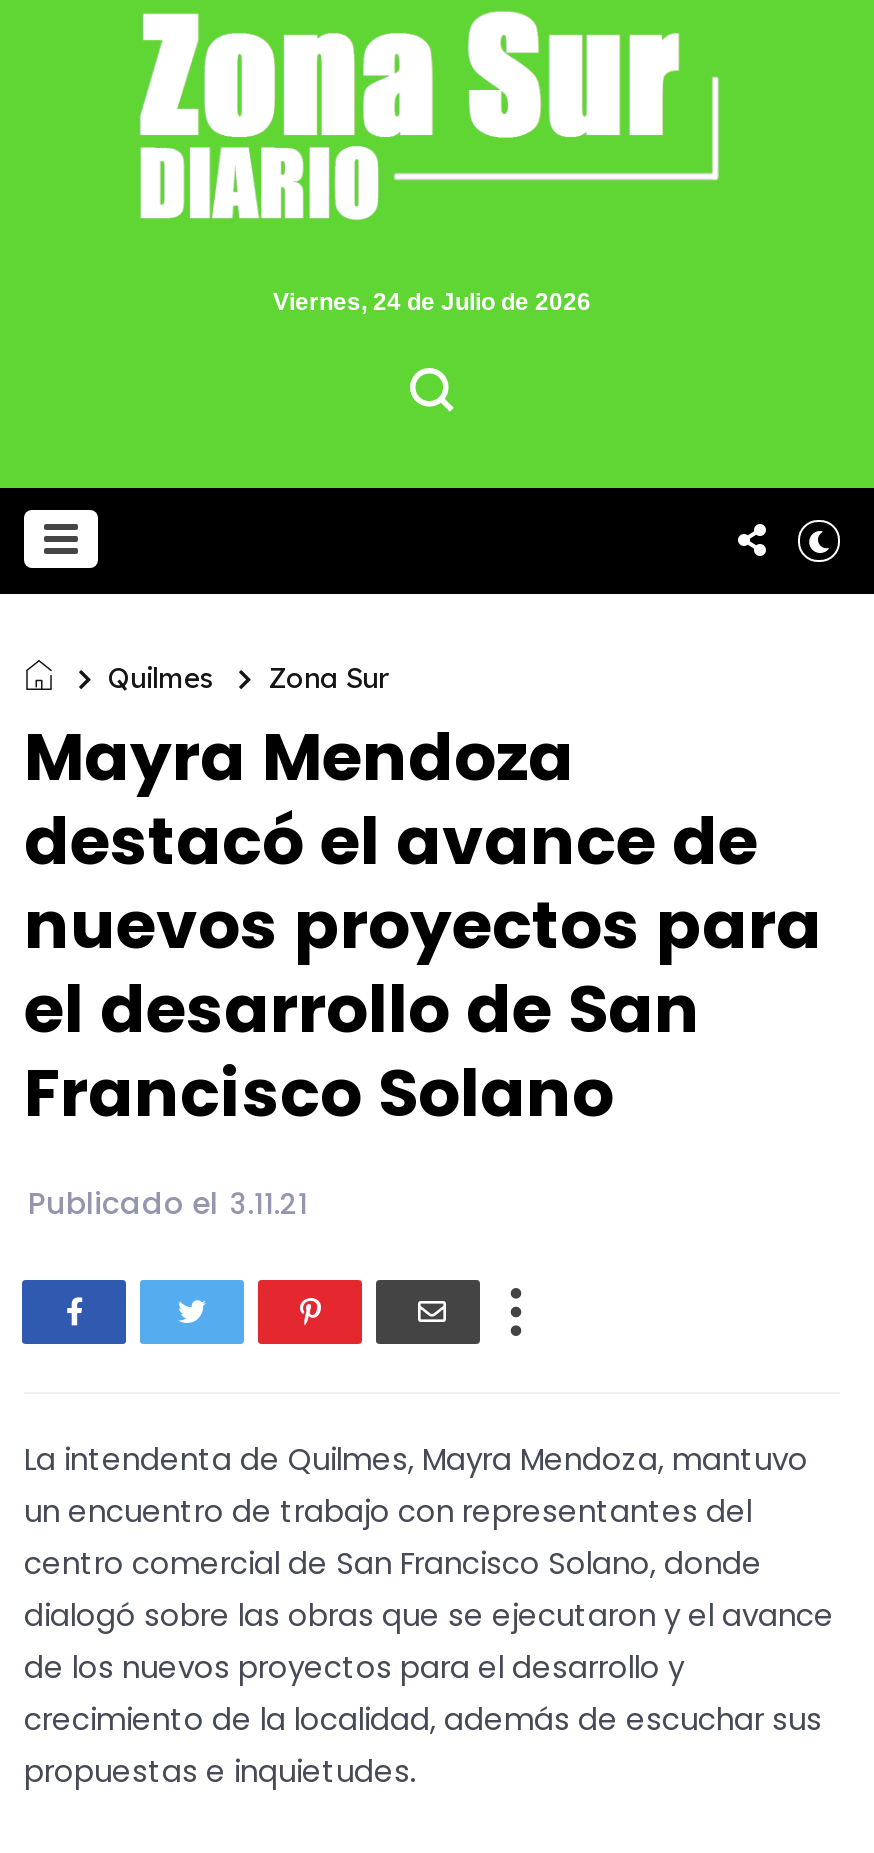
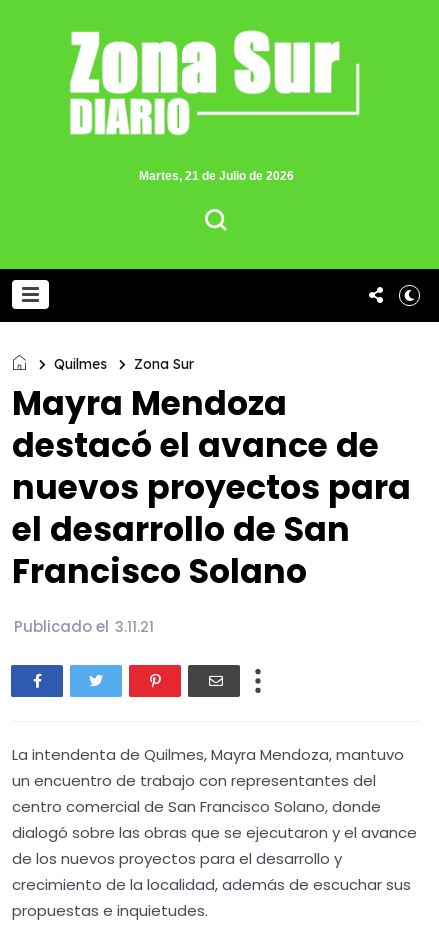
[273,288,591,316] Viernes, 24 de Julio de 2026 -> [138,169,293,183] Martes, 21 de Julio de 2026

